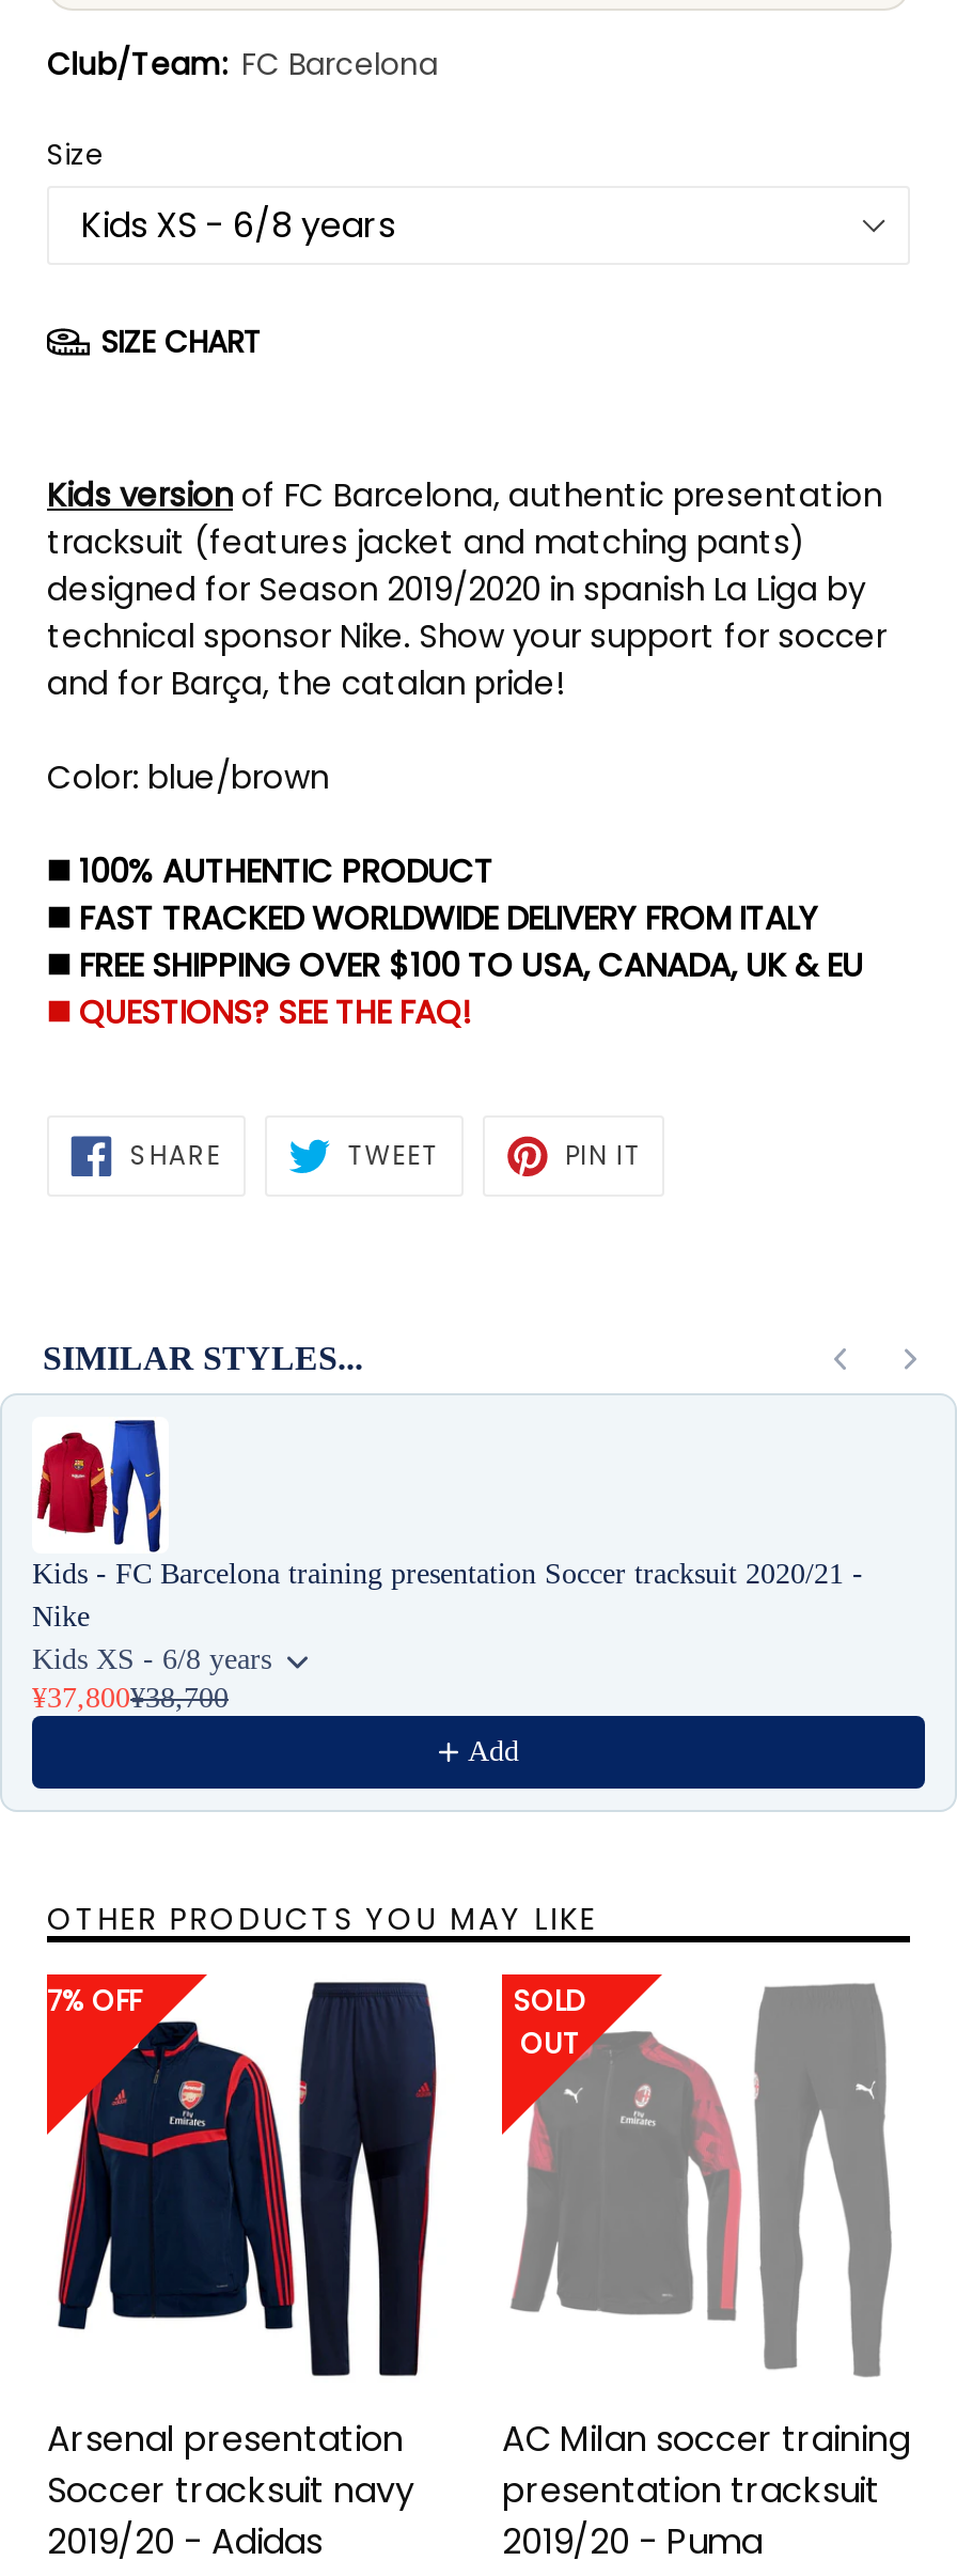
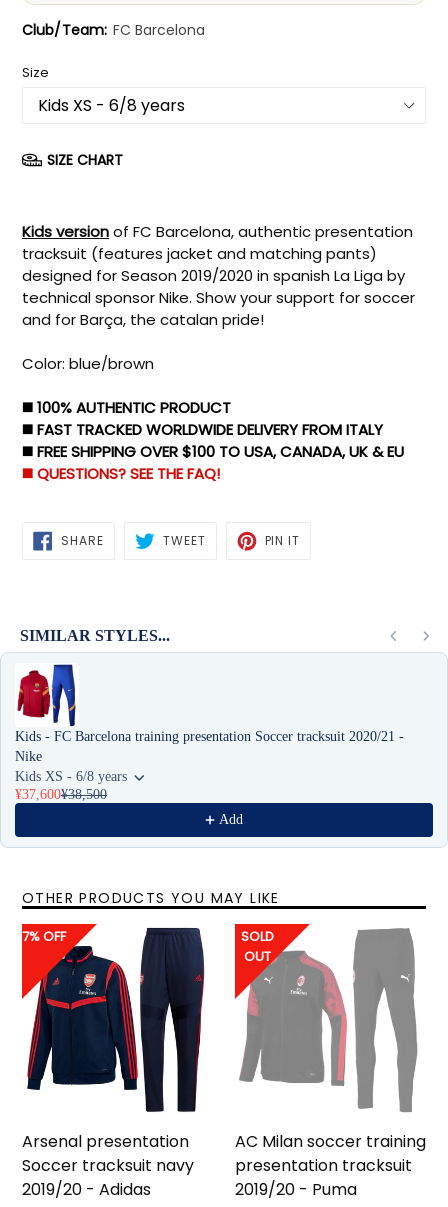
[32,1682,229,1714] ¥37,800¥38,700 -> [15,787,107,802] ¥37,600¥38,500

